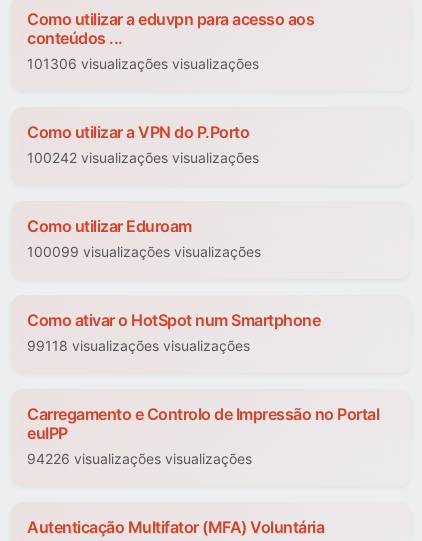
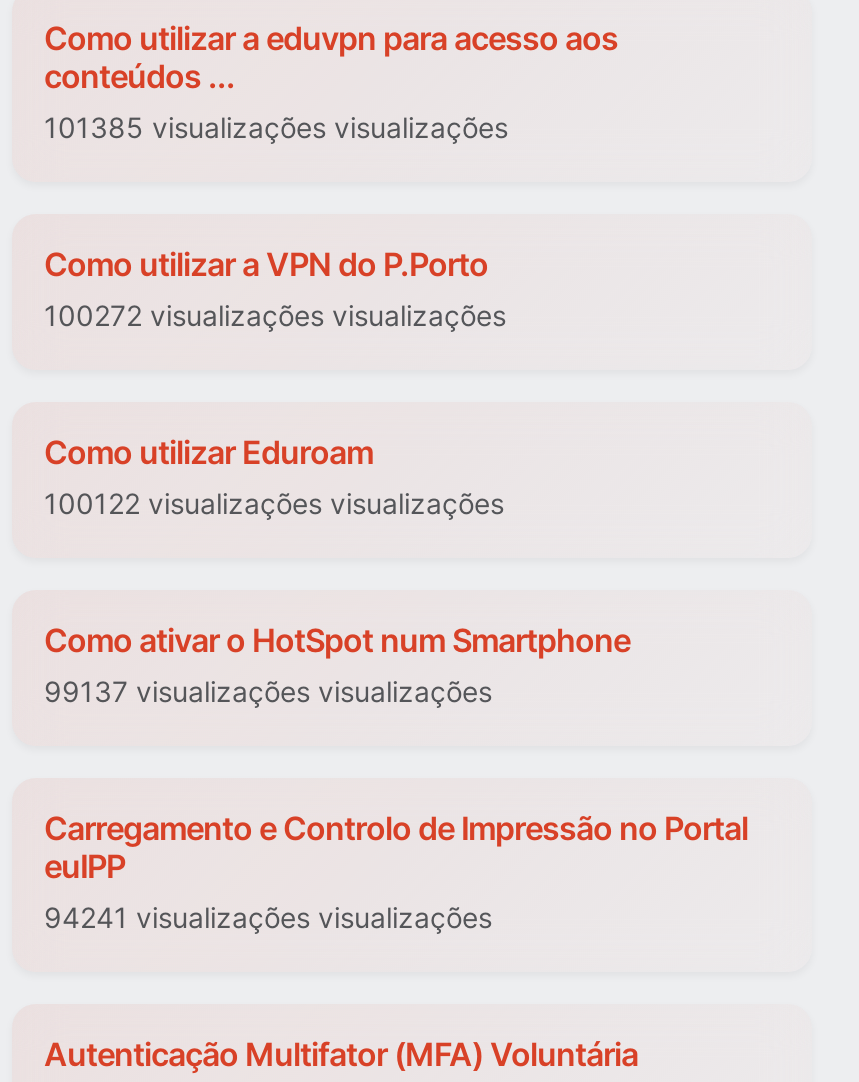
[27,55,259,72] 101306 visualizações visualizações -> [44,111,508,145] 101385 visualizações visualizações
[27,149,259,166] 100242 visualizações visualizações -> [44,299,506,333] 100272 visualizações visualizações
[27,243,261,260] 100099 visualizações visualizações -> [44,487,504,521] 100122 visualizações visualizações
[27,337,250,354] 99118 visualizações visualizações -> [44,675,492,709] 99137 visualizações visualizações
[27,450,252,467] 94226 visualizações visualizações -> [44,901,492,935] 94241 visualizações visualizações

